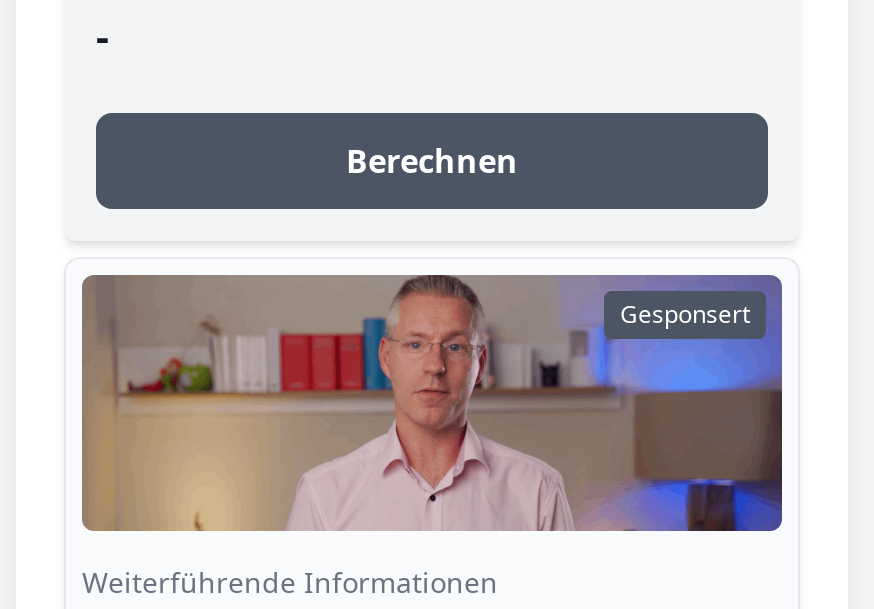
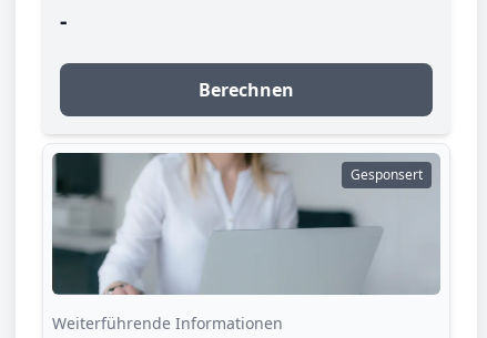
[80,273,782,533] [image] -> [51,152,439,296] [image]

